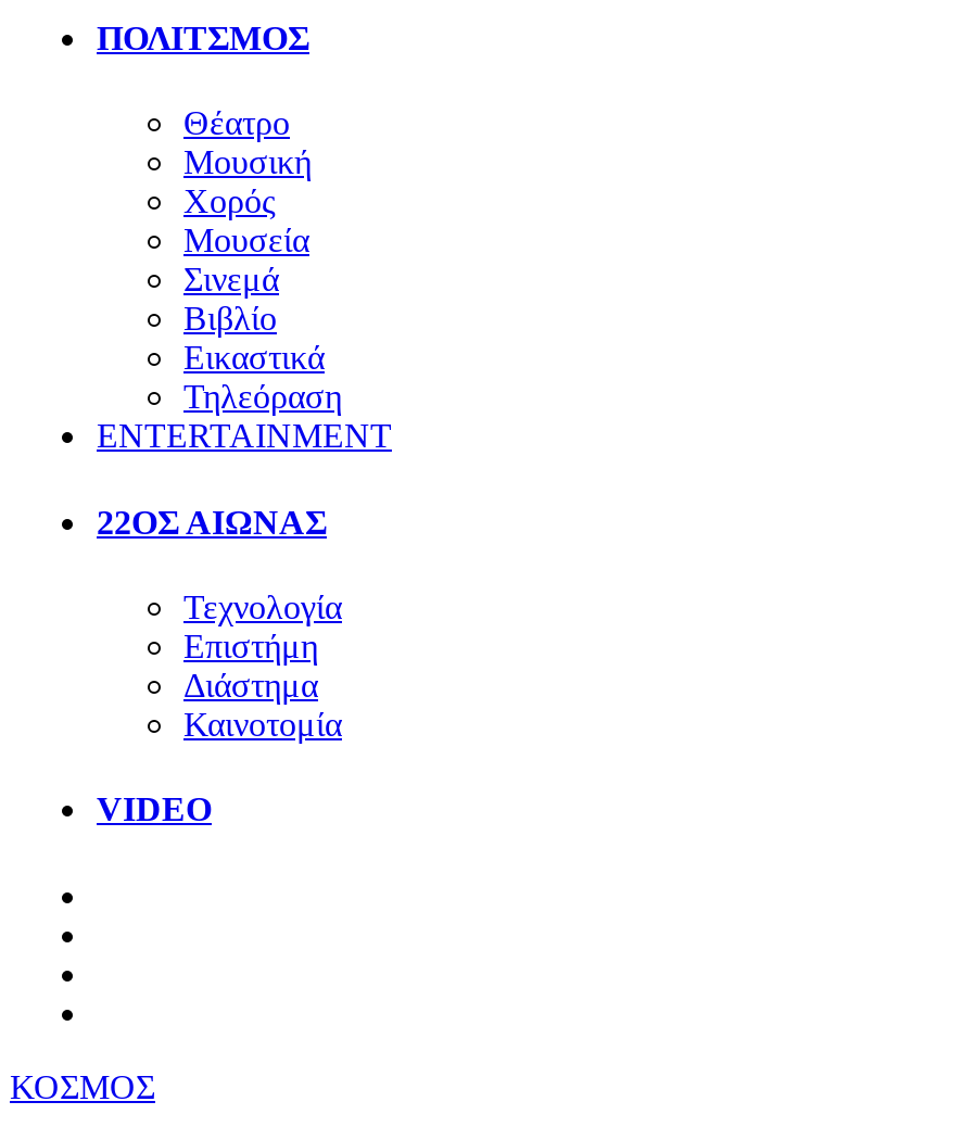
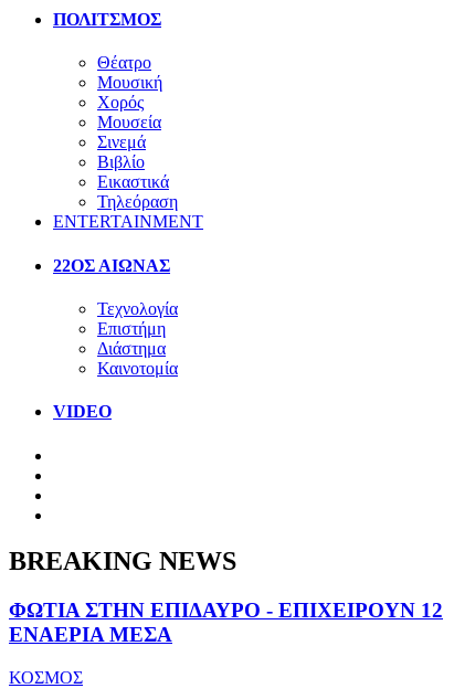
none -> [9,547,443,646] BREAKING NEWS | ΦΩΤΙΑ ΣΤΗΝ ΕΠΙΔΑΥΡΟ - ΕΠΙΧΕΙΡΟΥΝ 12 | ΕΝΑΕΡΙΑ ΜΕΣΑ

